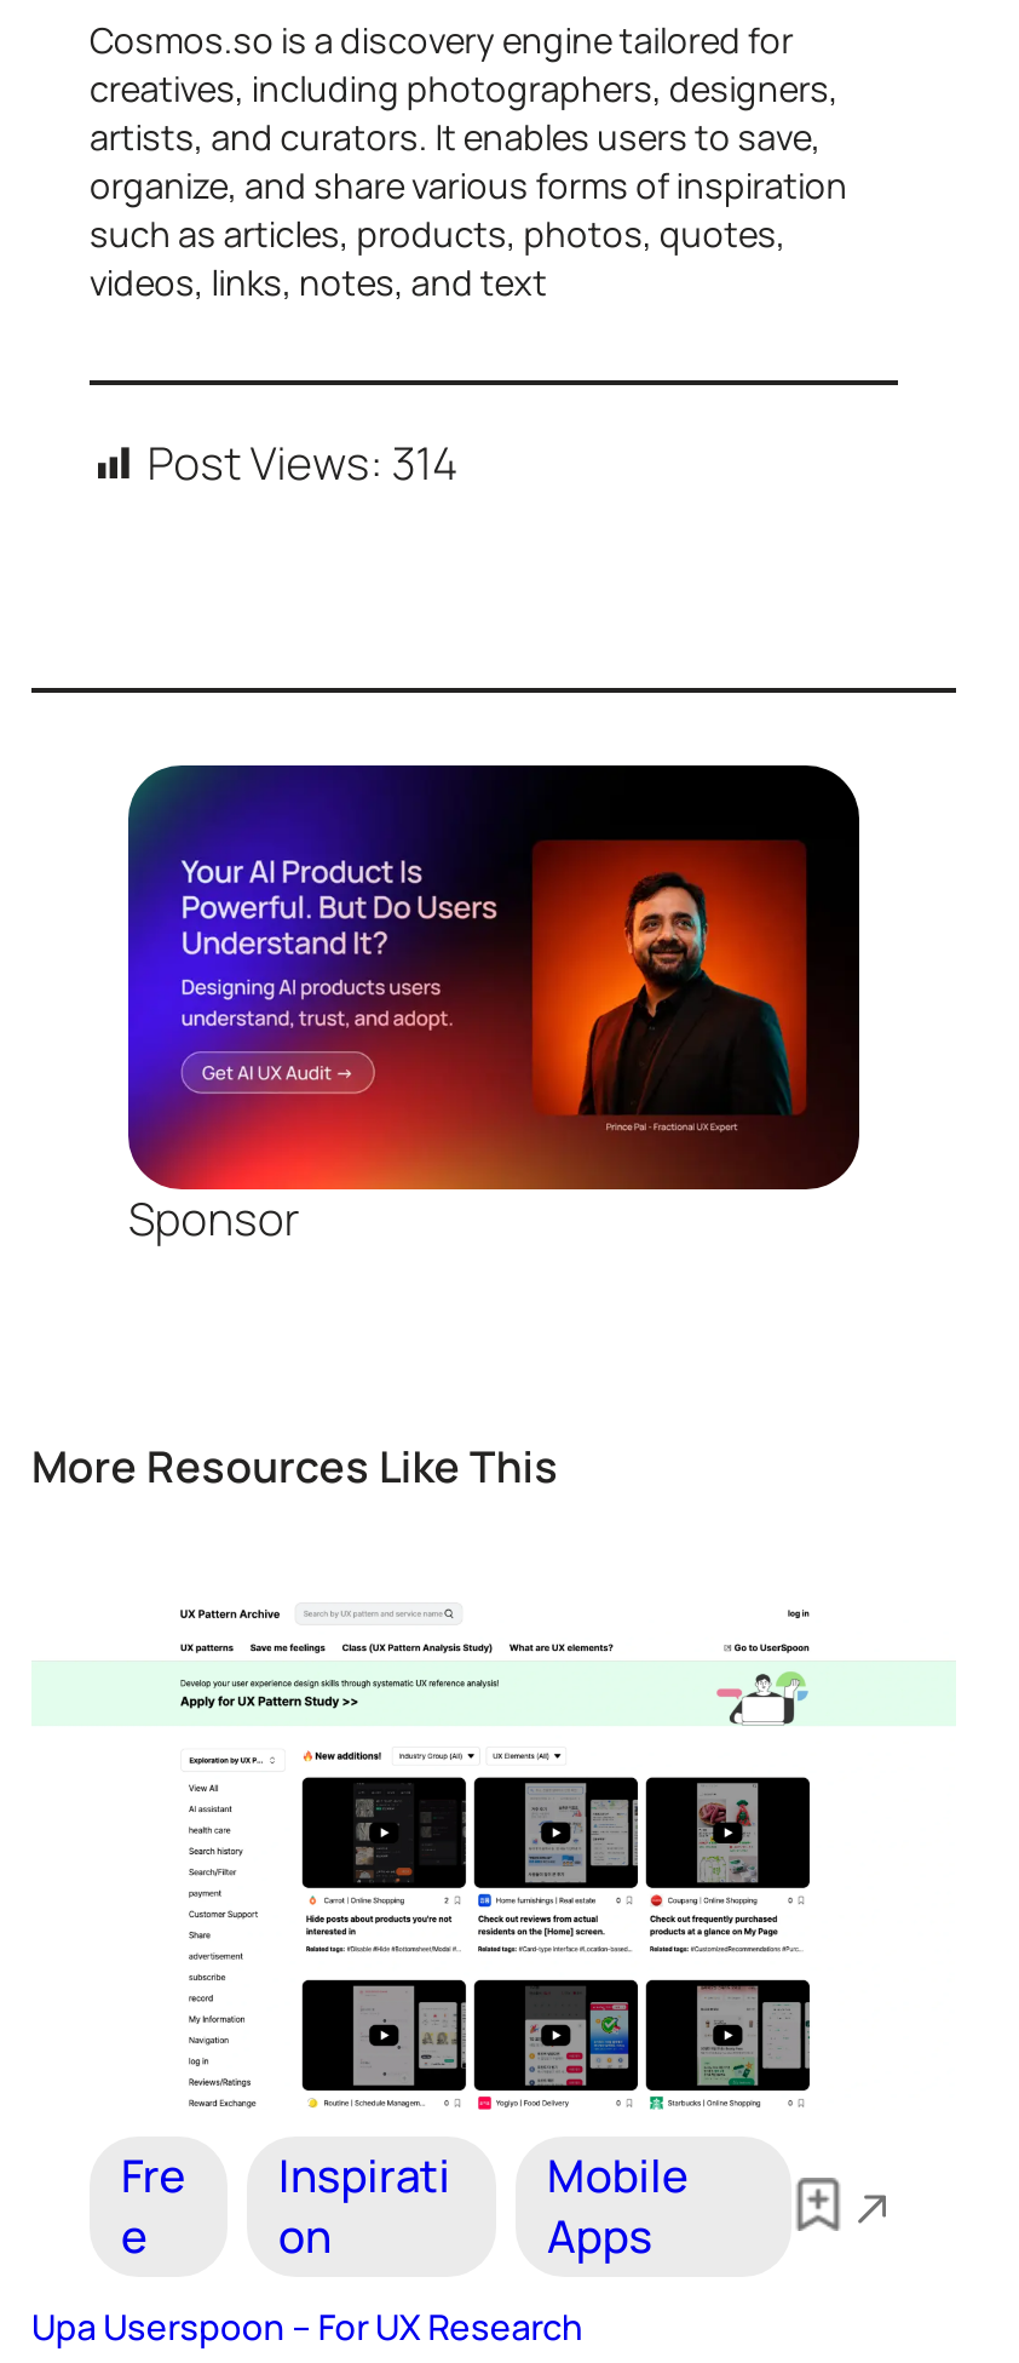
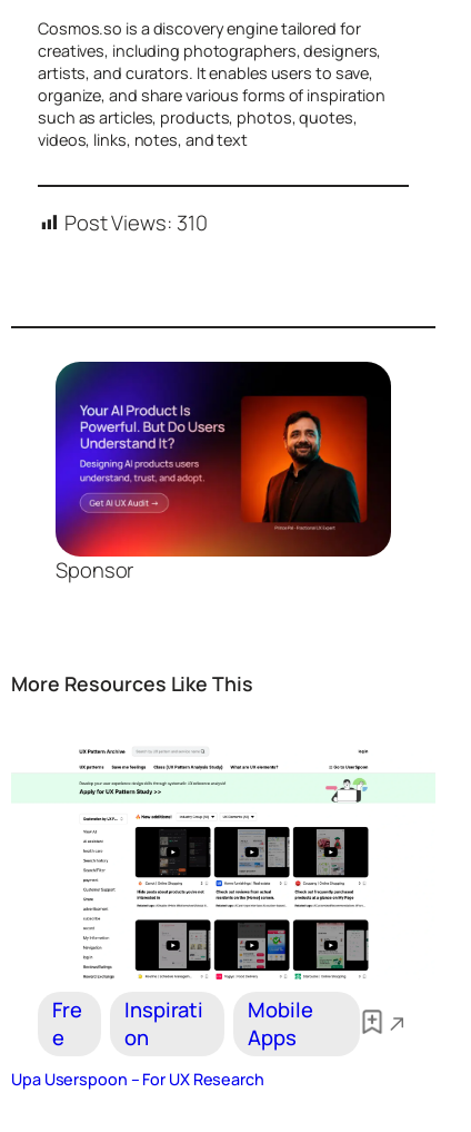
[147,431,458,494] Post Views: 314 -> [64,208,207,237] Post Views: 310

